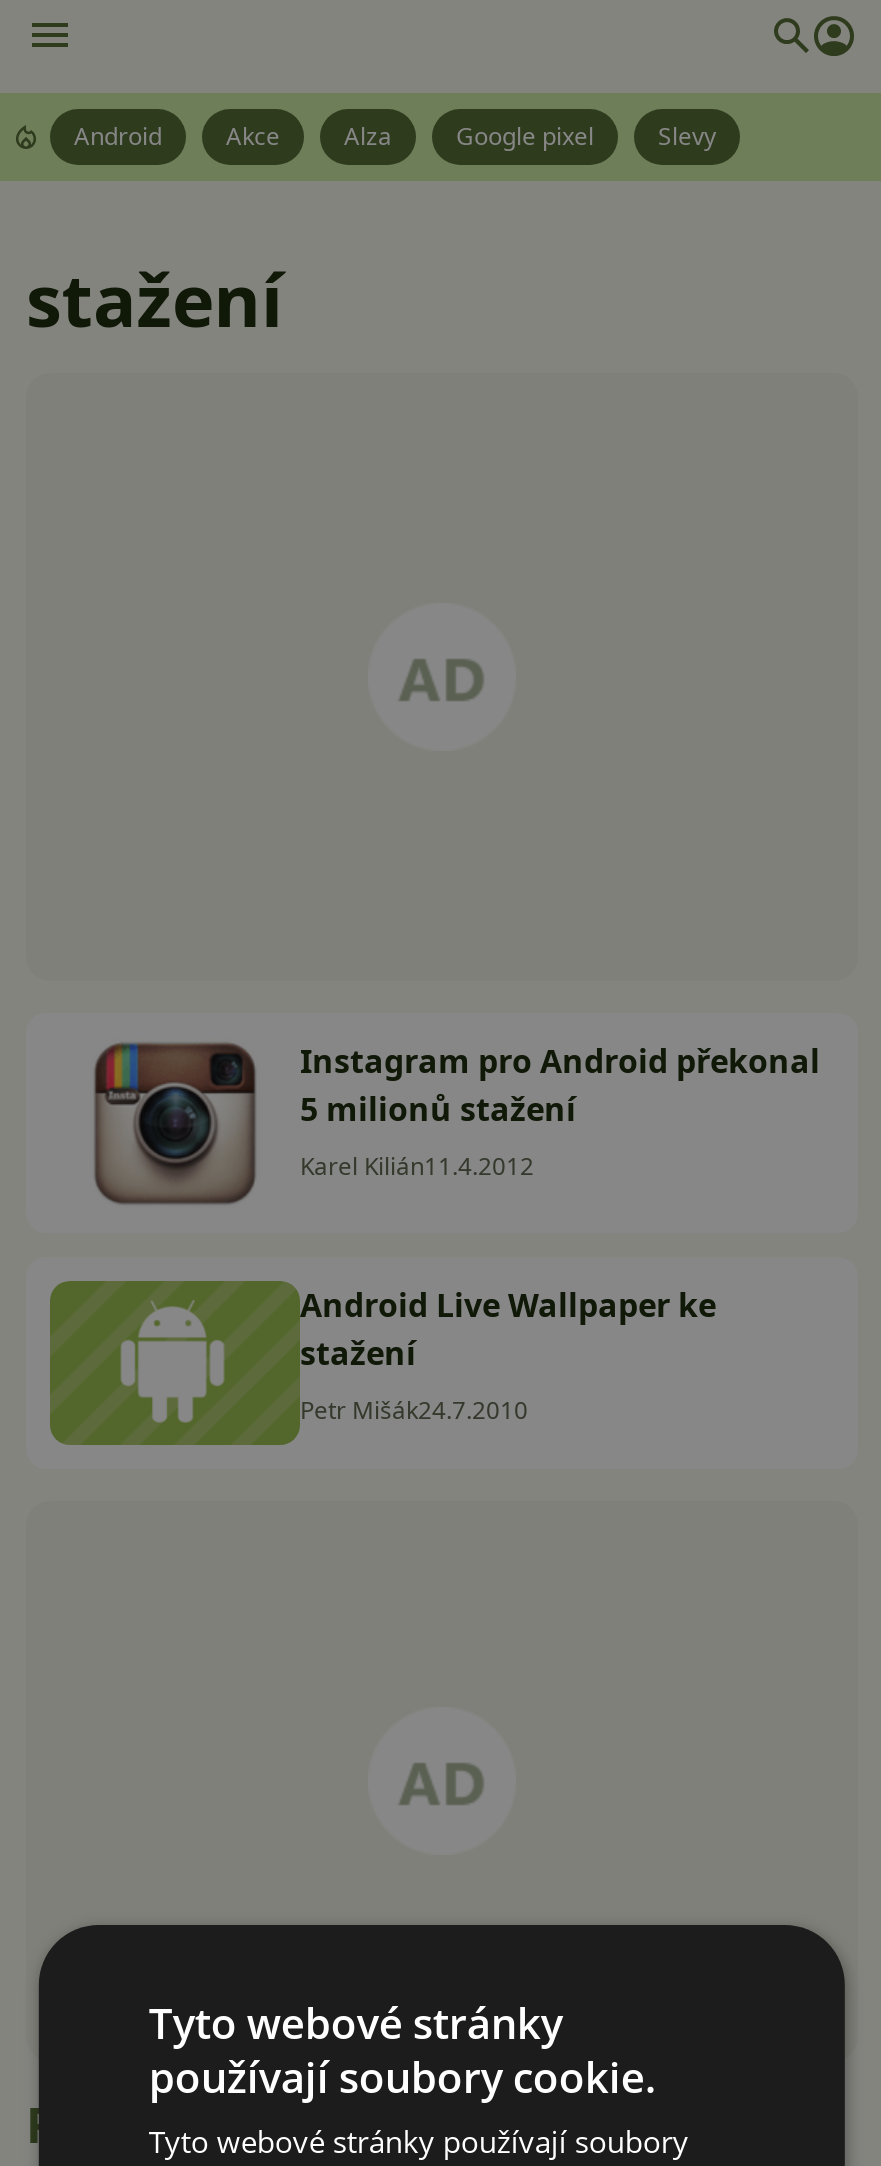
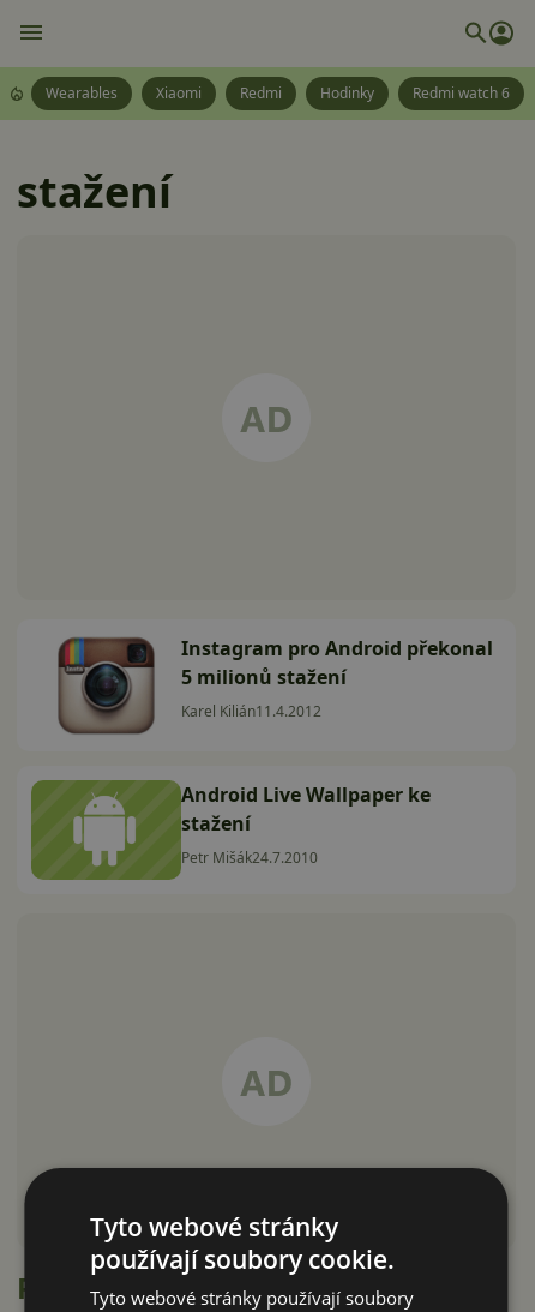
[74,119,716,153] Android | Akce | Alza | Google pixel | Slevy -> [46,83,510,103] Wearables | Xiaomi | Redmi | Hodinky | Redmi watch 6

